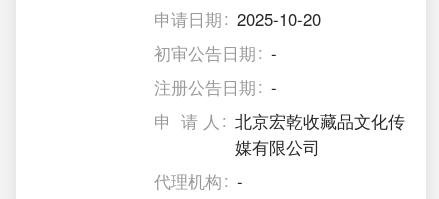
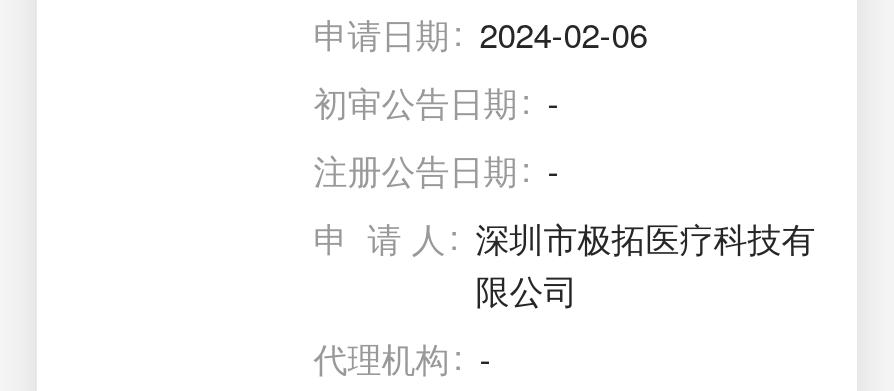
[154,7,321,31] 申请日期 2025-10-20 -> [314,10,648,58] 申请日期 2024-02-06
[235,109,405,159] 北京宏乾收藏品文化传 | 媒有限公司 -> [476,214,816,314] 深圳市极拓医疗科技有 | 限公司

